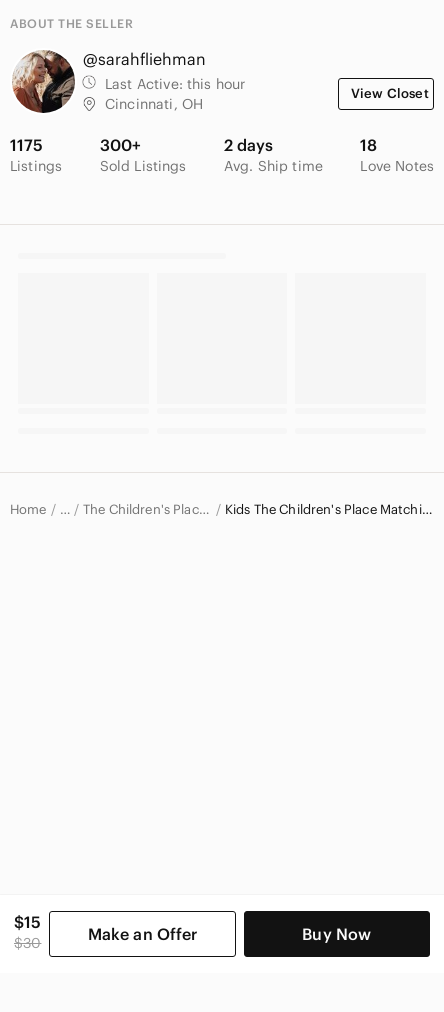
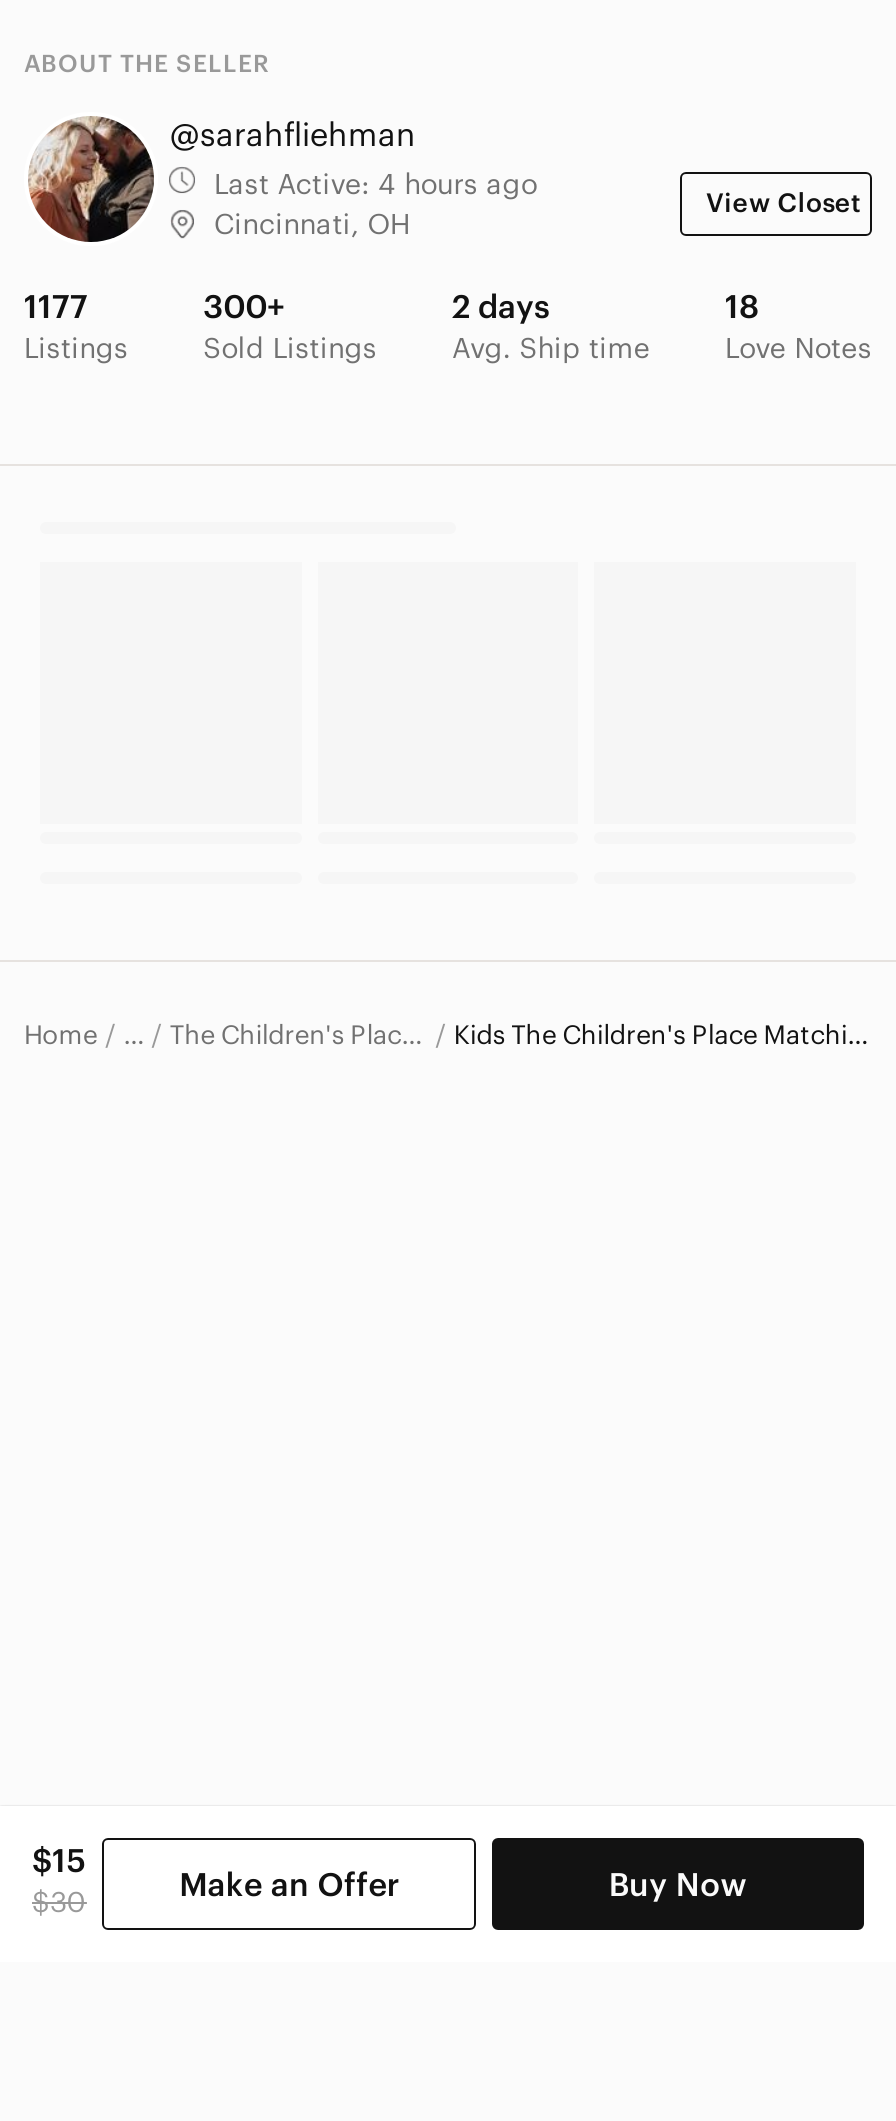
[105,75,245,93] Last Active: this hour -> [214,166,537,202] Last Active: 4 hours ago
[10,135,43,155] 1175 -> [24,286,88,326] 1177

